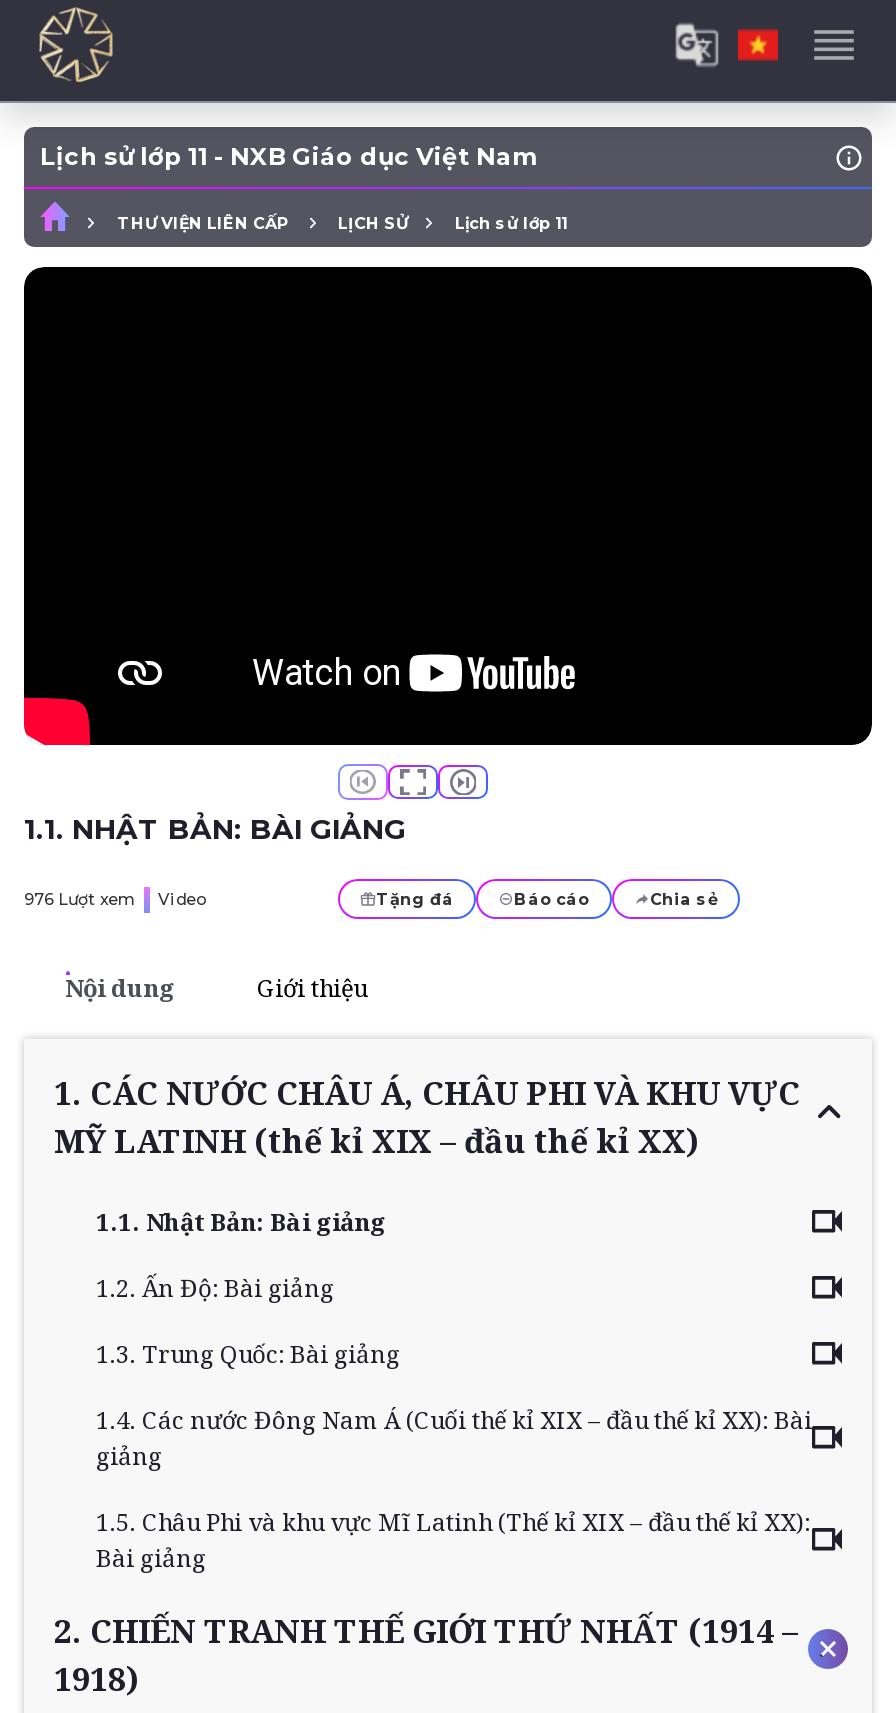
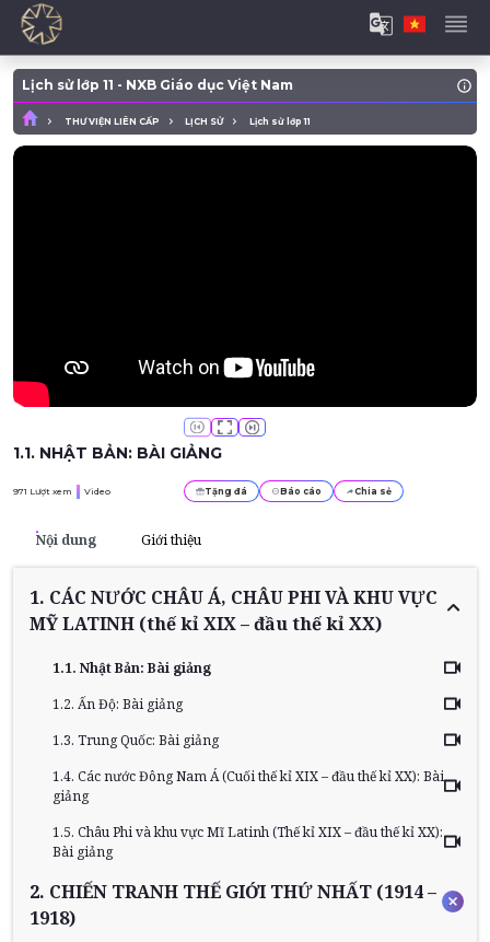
[24,889,206,909] 976 Lượt xem Video -> [13,486,110,497] 971 Lượt xem Video

